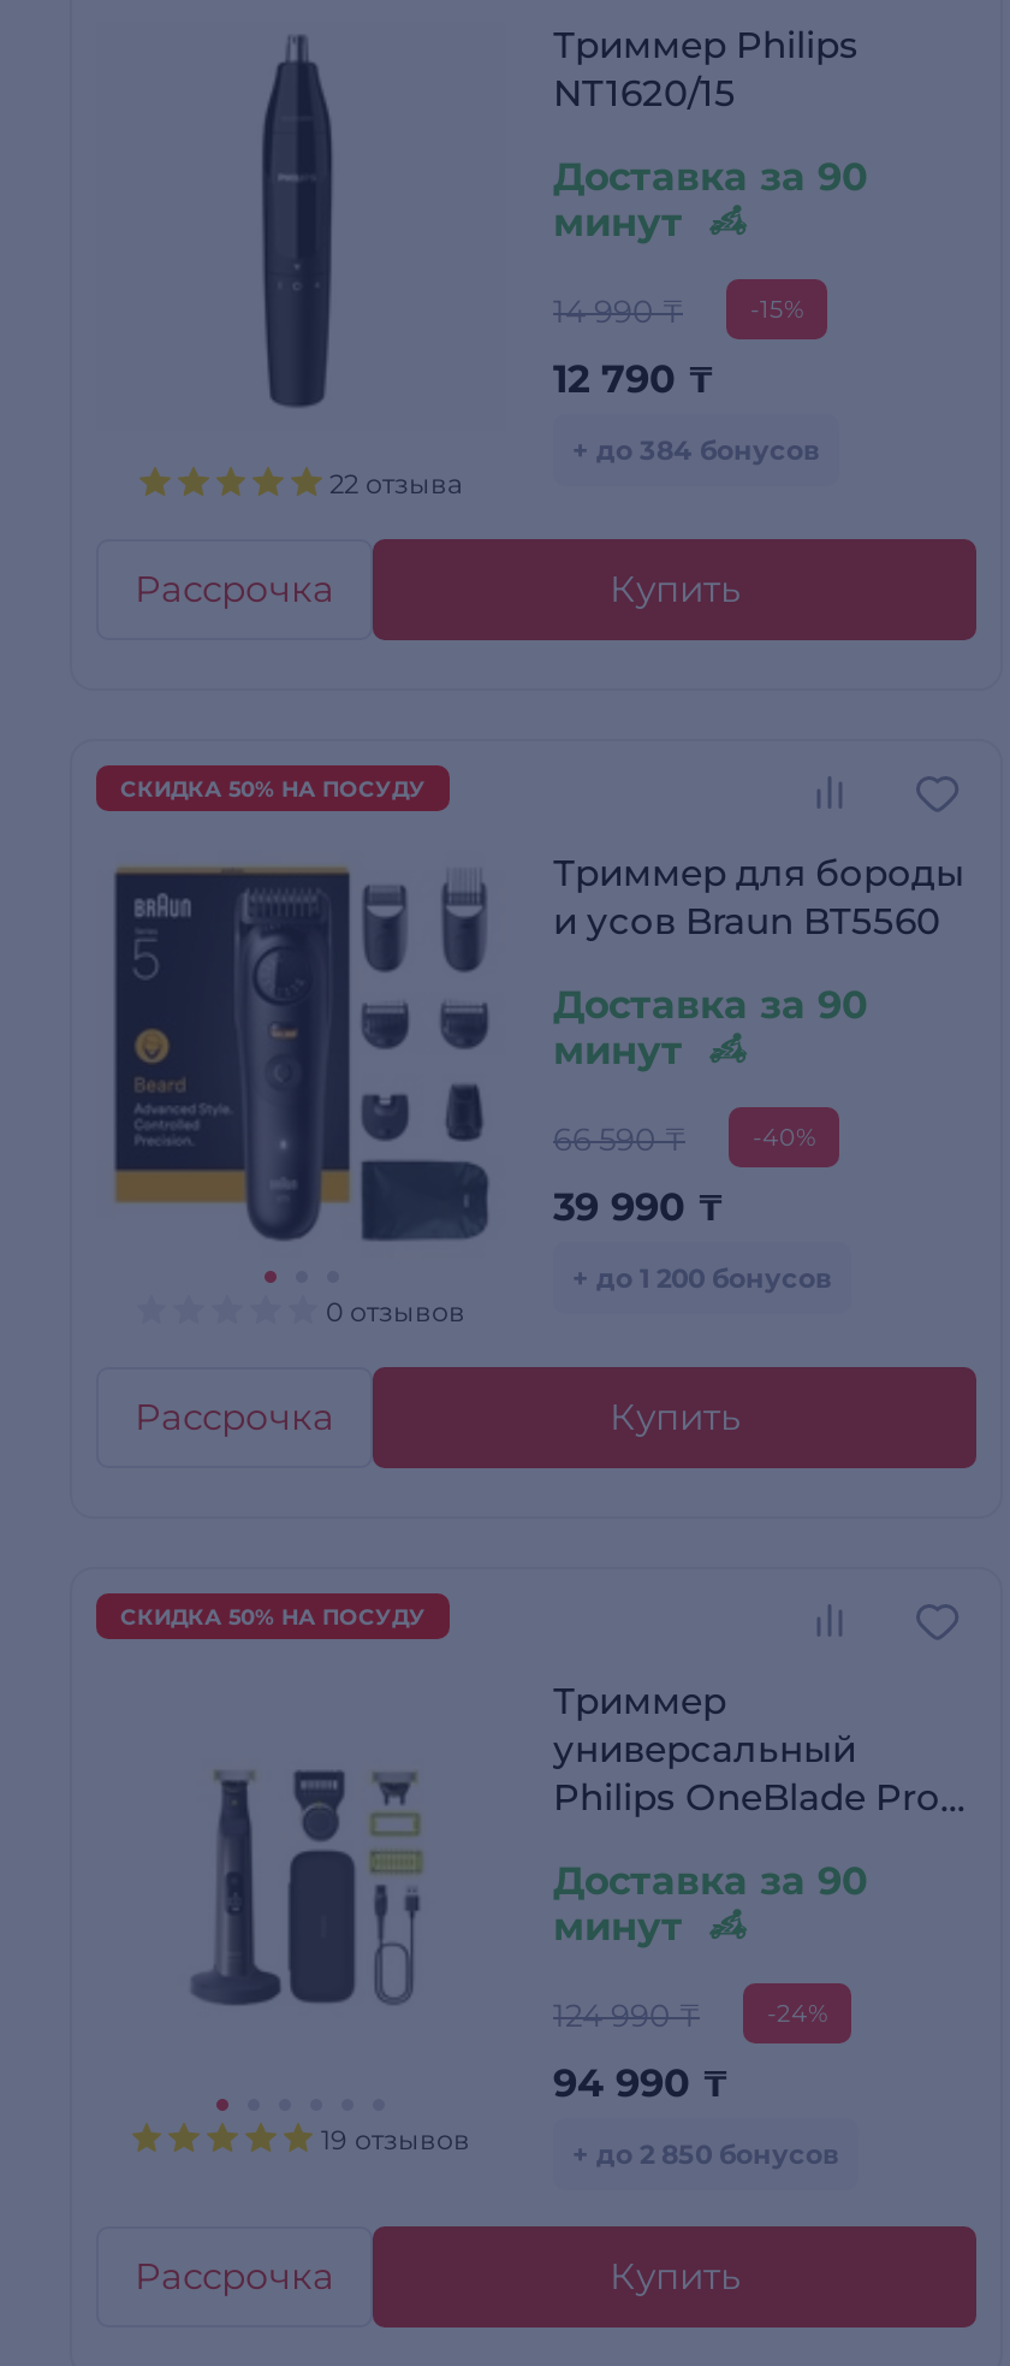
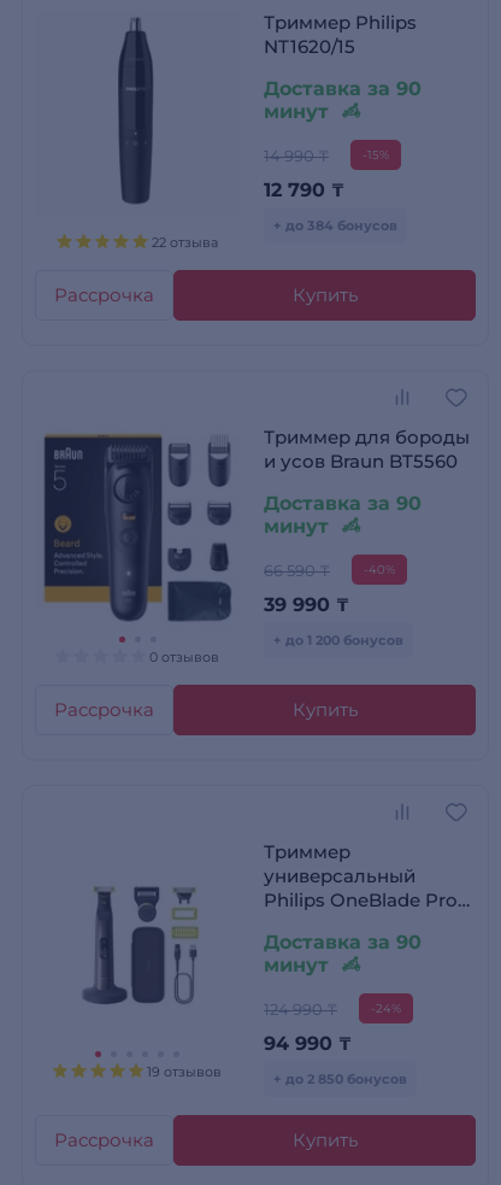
[120,776,426,802] СКИДКА 50% НА ПОСУДУ -> none
[120,1603,426,1630] СКИДКА 50% НА ПОСУДУ -> none

